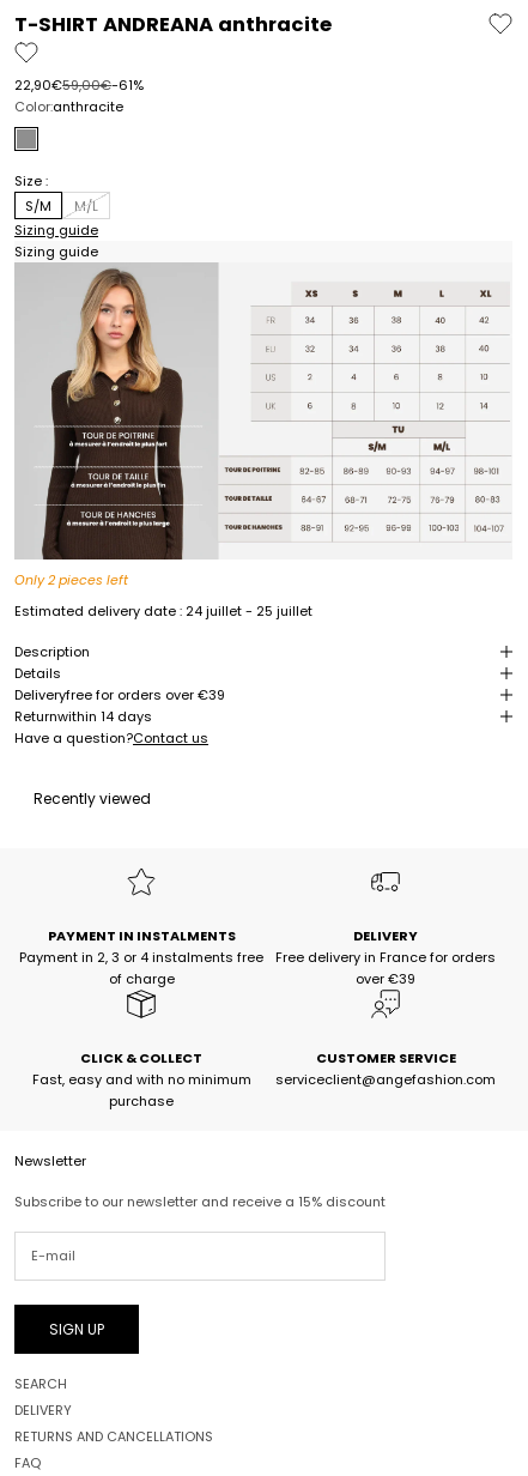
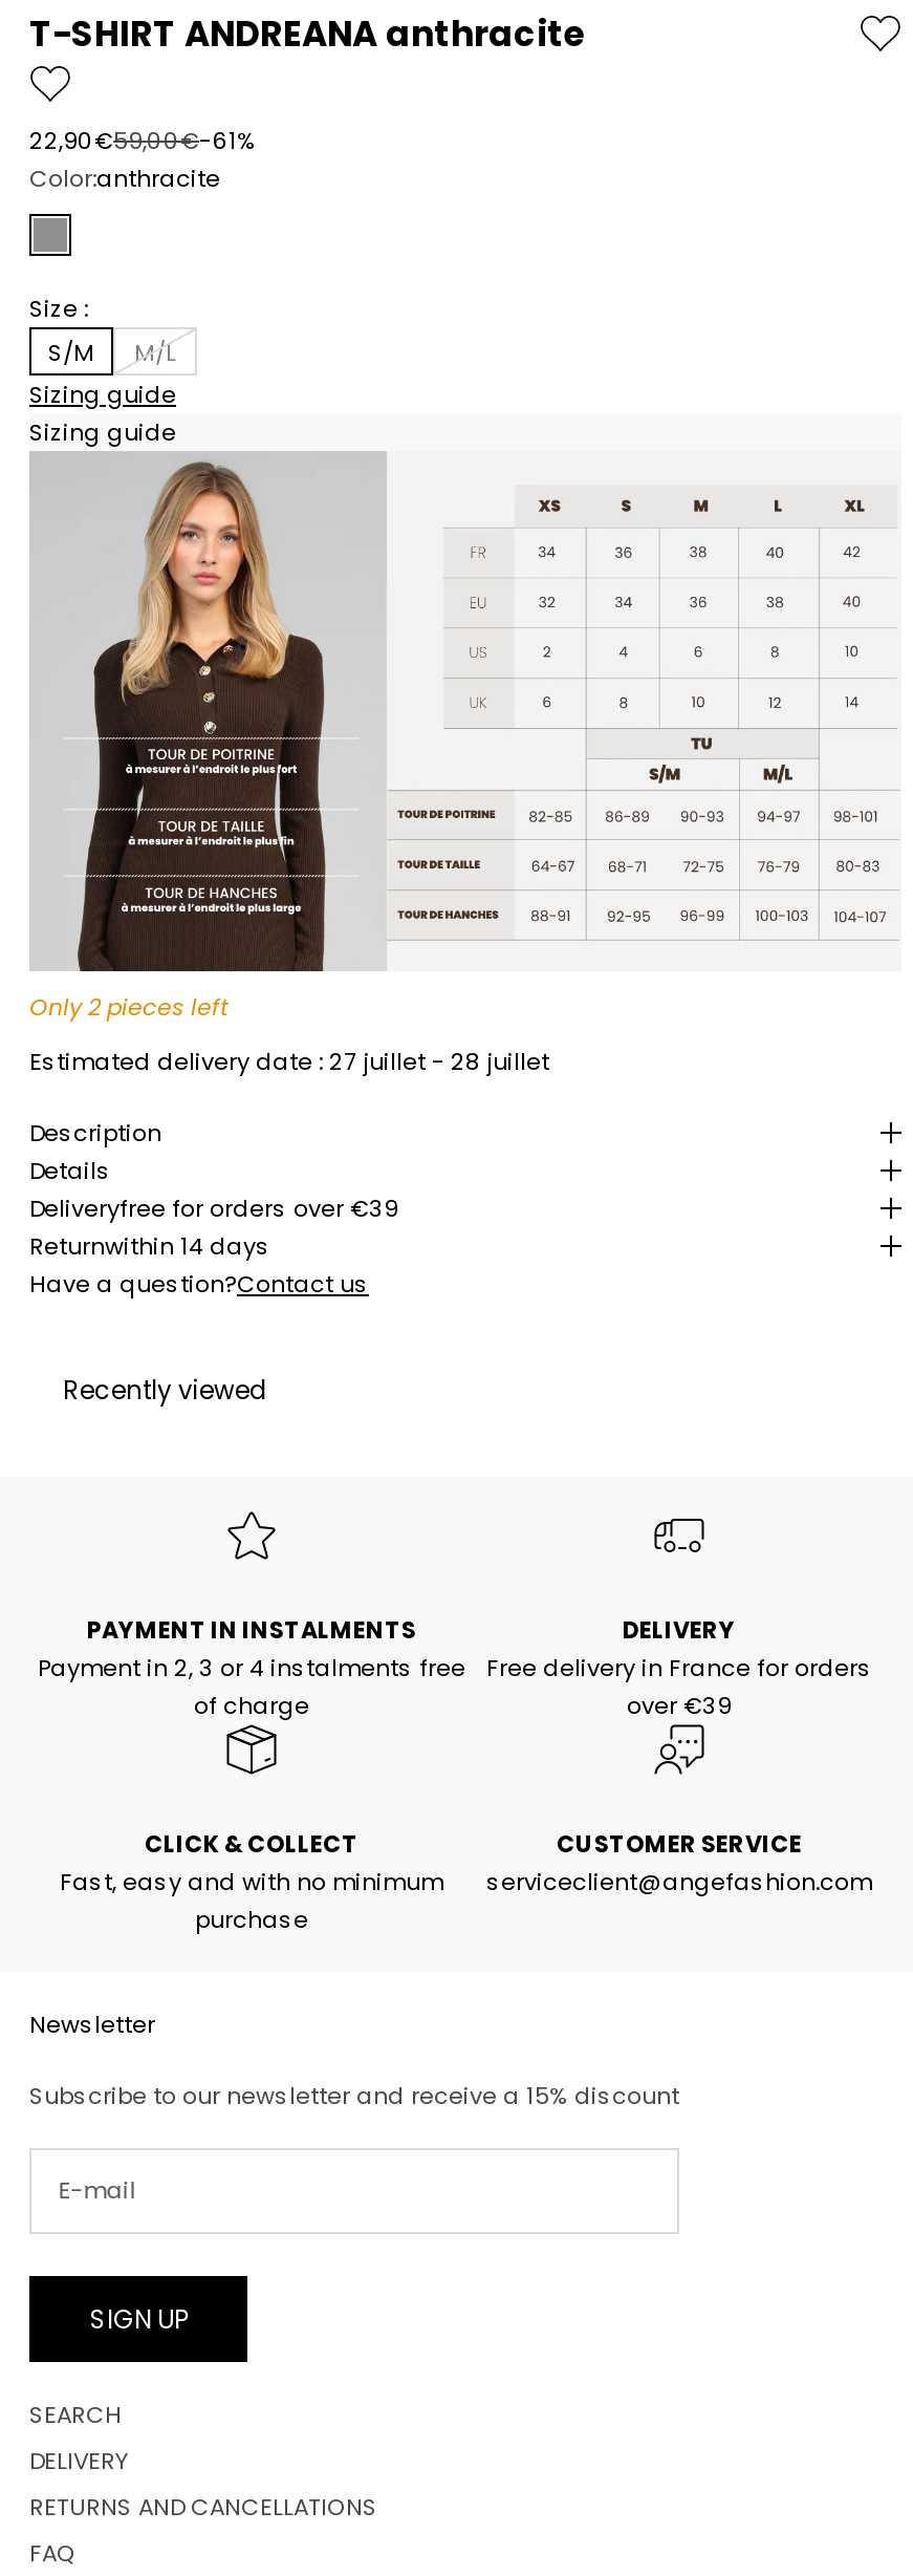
[14,601,312,620] Estimated delivery date : 24 juillet - 25 juillet -> [29,1044,549,1078] Estimated delivery date : 27 juillet - 28 juillet

